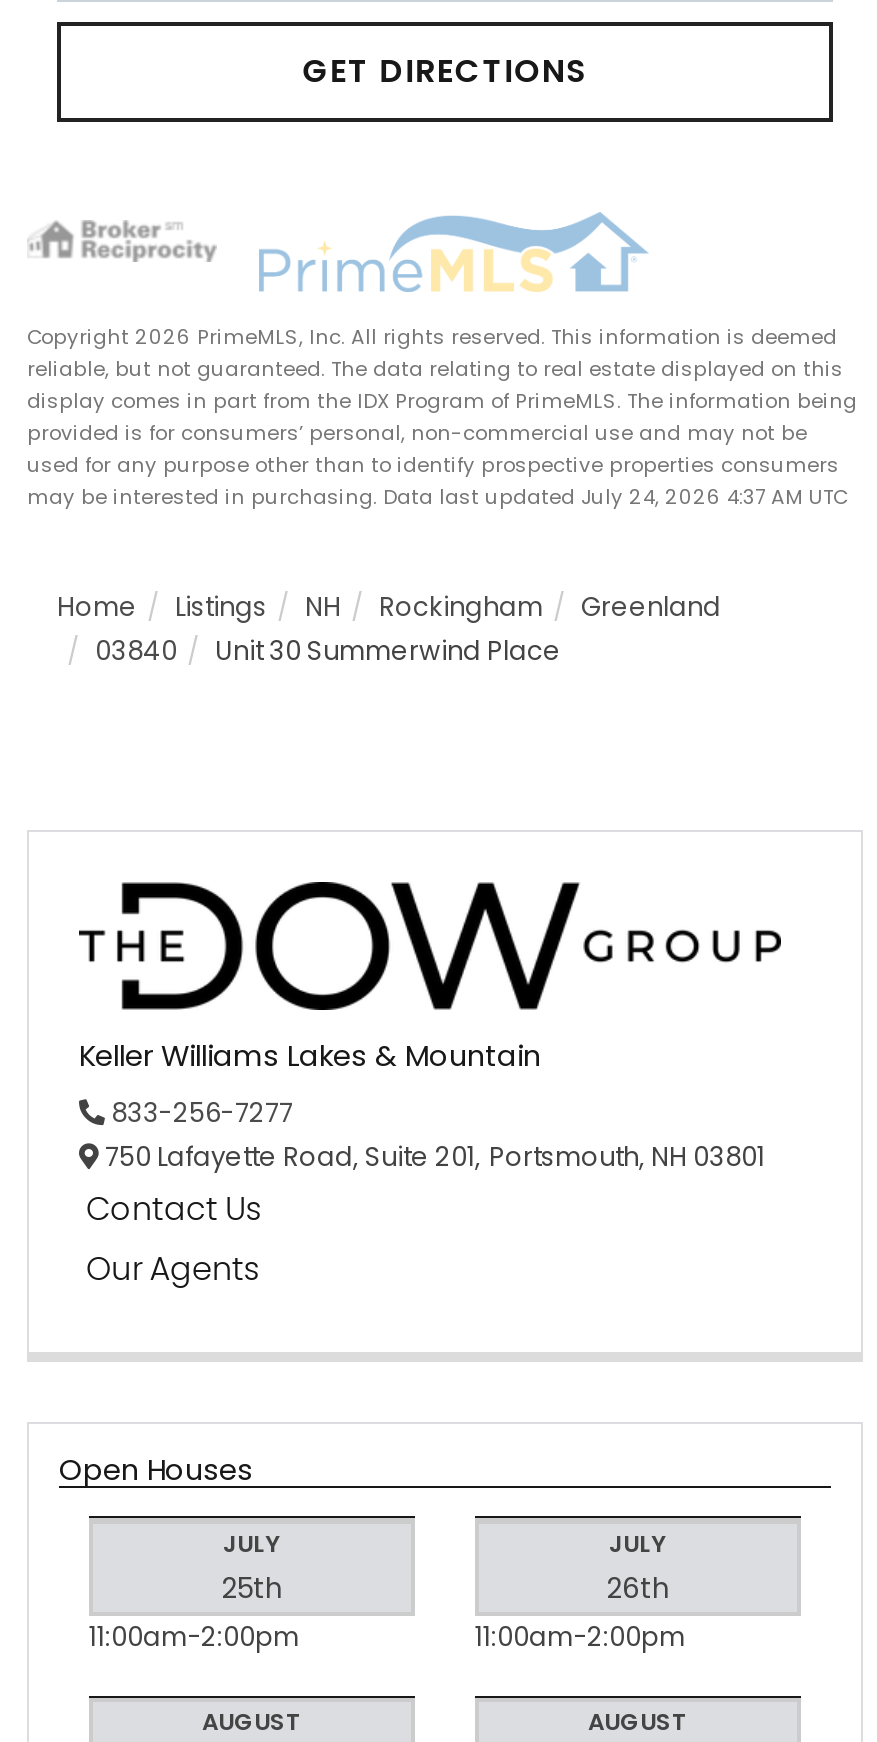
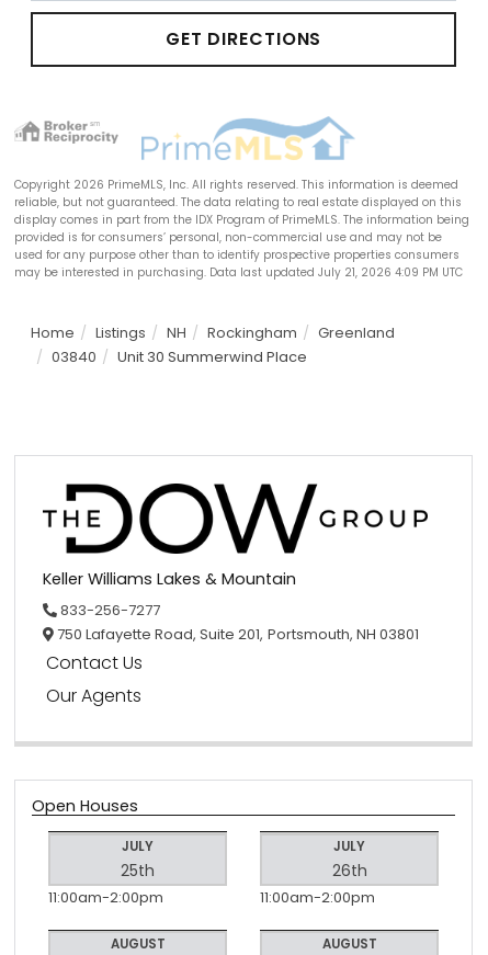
[27,482,847,512] may be interested in purchasing. Data last updated July 24, 2026 4:37 AM UTC -> [14,264,463,281] may be interested in purchasing. Data last updated July 21, 2026 4:09 PM UTC

